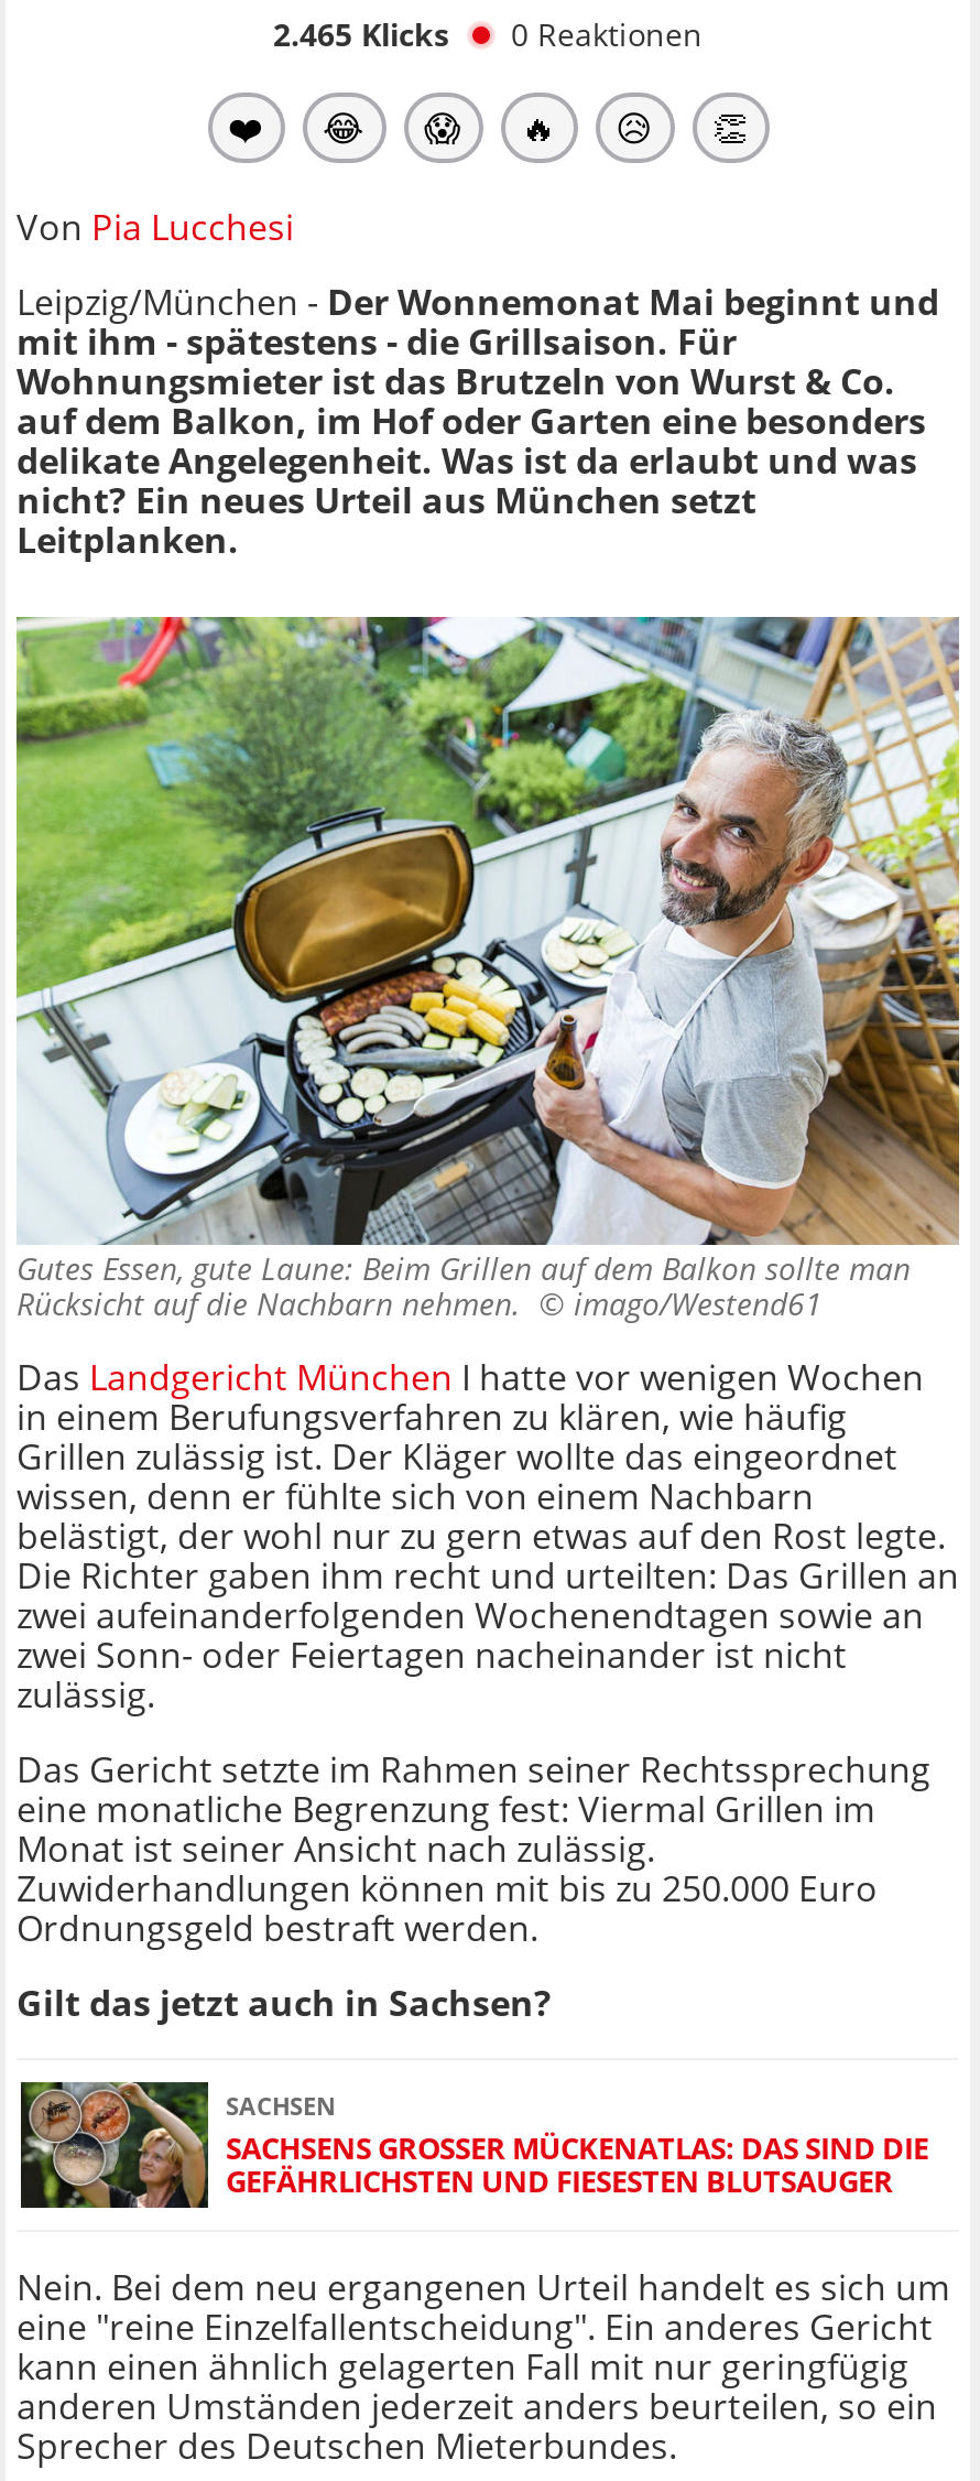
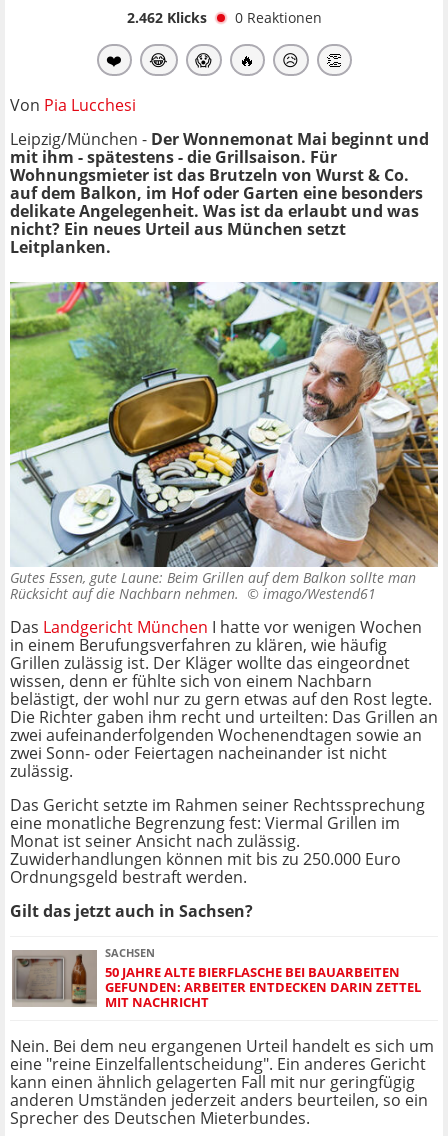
[273,13,703,55] 2.465 Klicks 0 Reaktionen -> [126,8,321,27] 2.462 Klicks 0 Reaktionen
[19,2080,928,2210] [image] | SACHSENS GROSSER MÜCKENATLAS: DAS SIND DIE G | EFÄHRLICHSTEN UND FIESESTEN BLUTSAUGER -> [12,947,421,1011] [image] | 50 JAHRE ALTE BIERFLASCHE BEI BAUARBEITEN | GEFUNDEN: ARBEITER ENTDECKEN DARIN ZETTEL | MIT NACHRICHT

